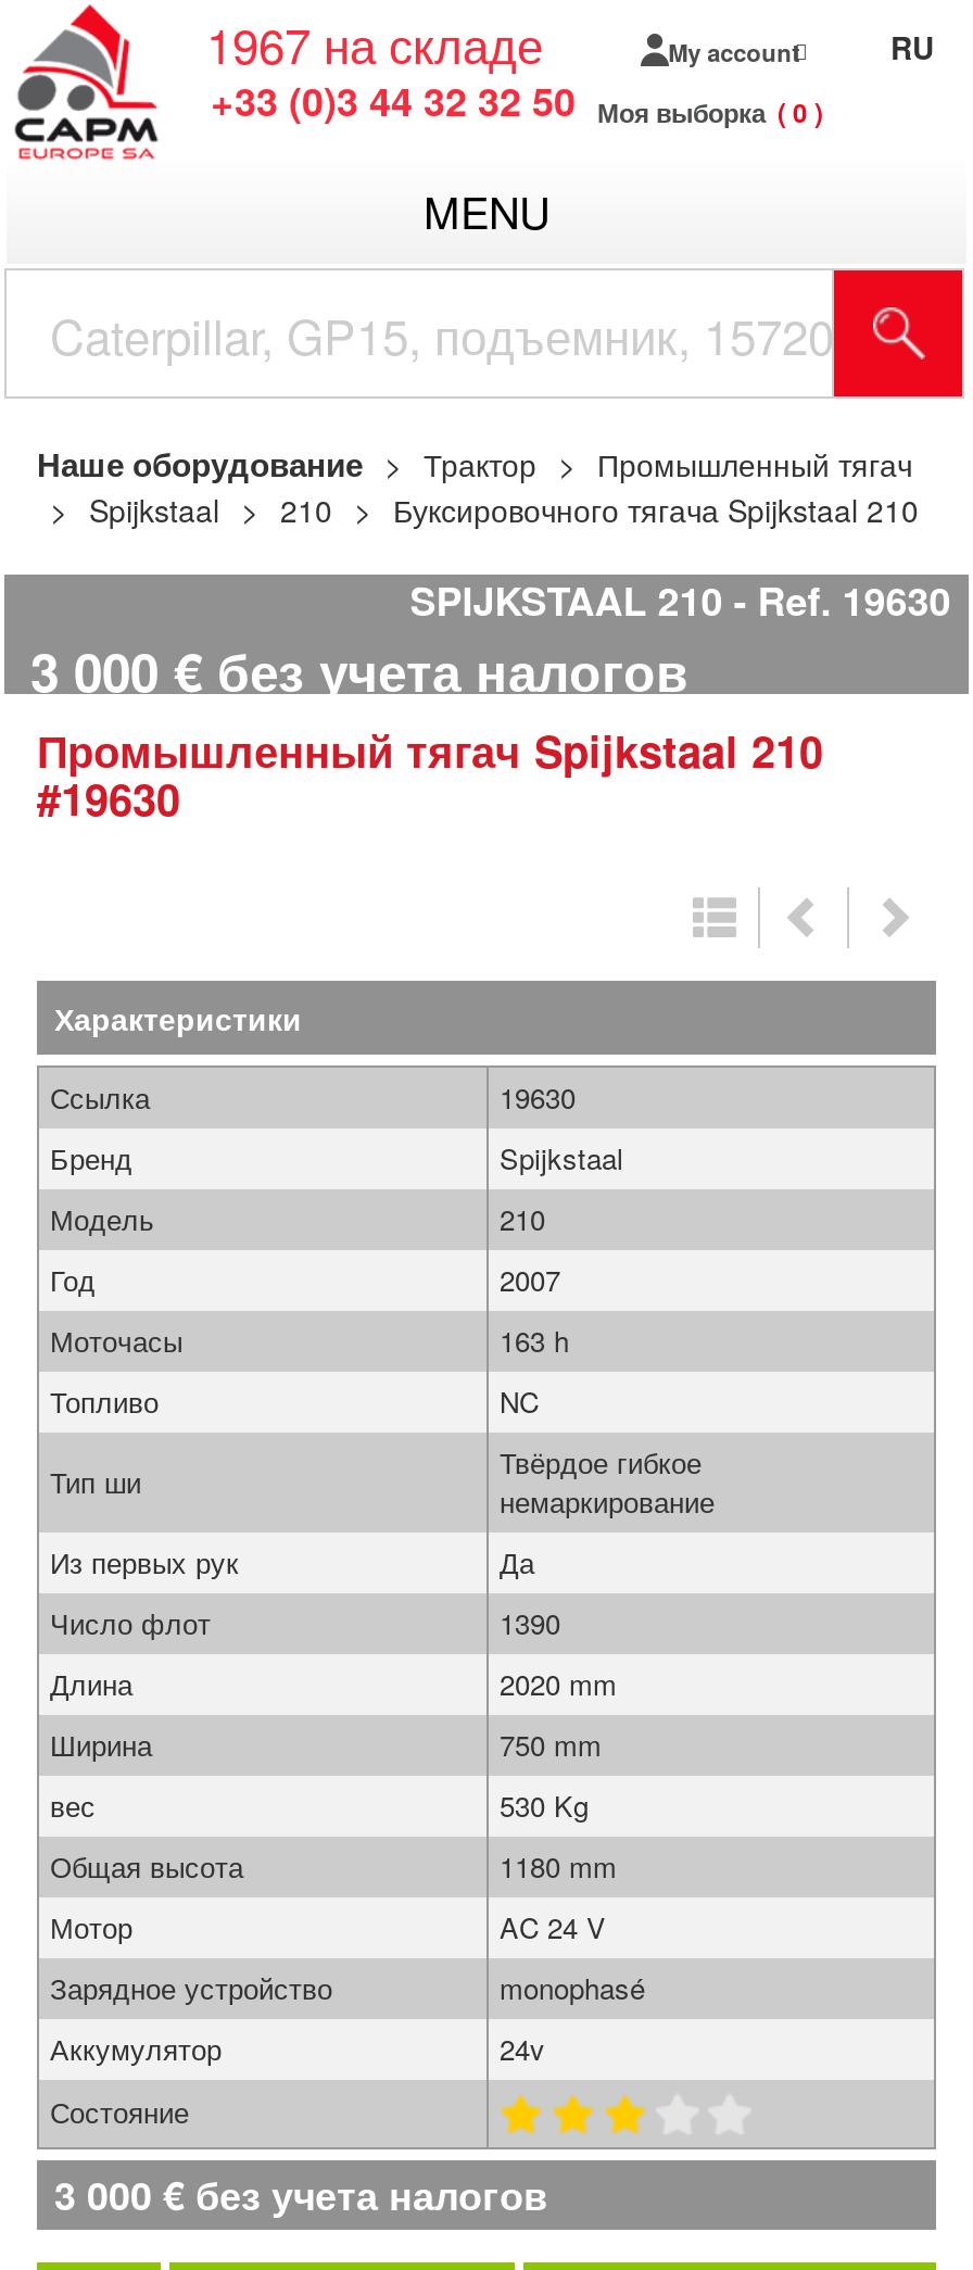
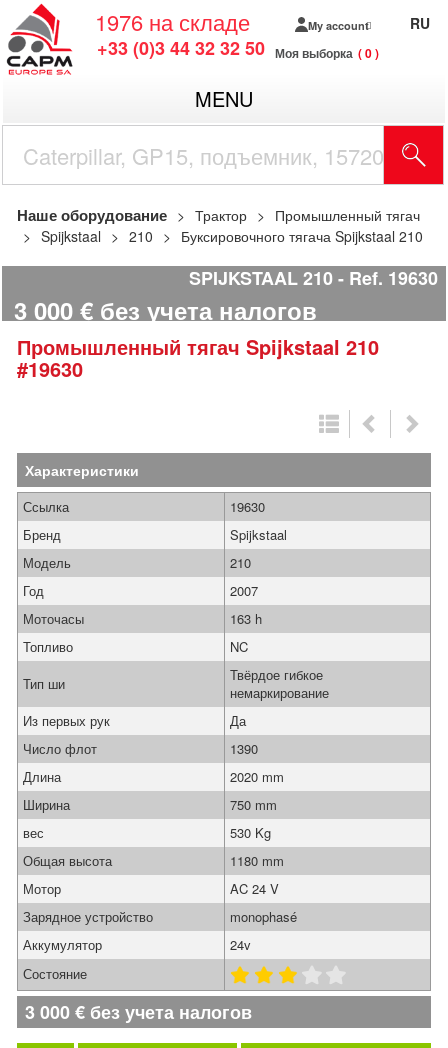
[206,10,543,77] 1967 на складе -> [95,6,250,37] 1976 на складе

